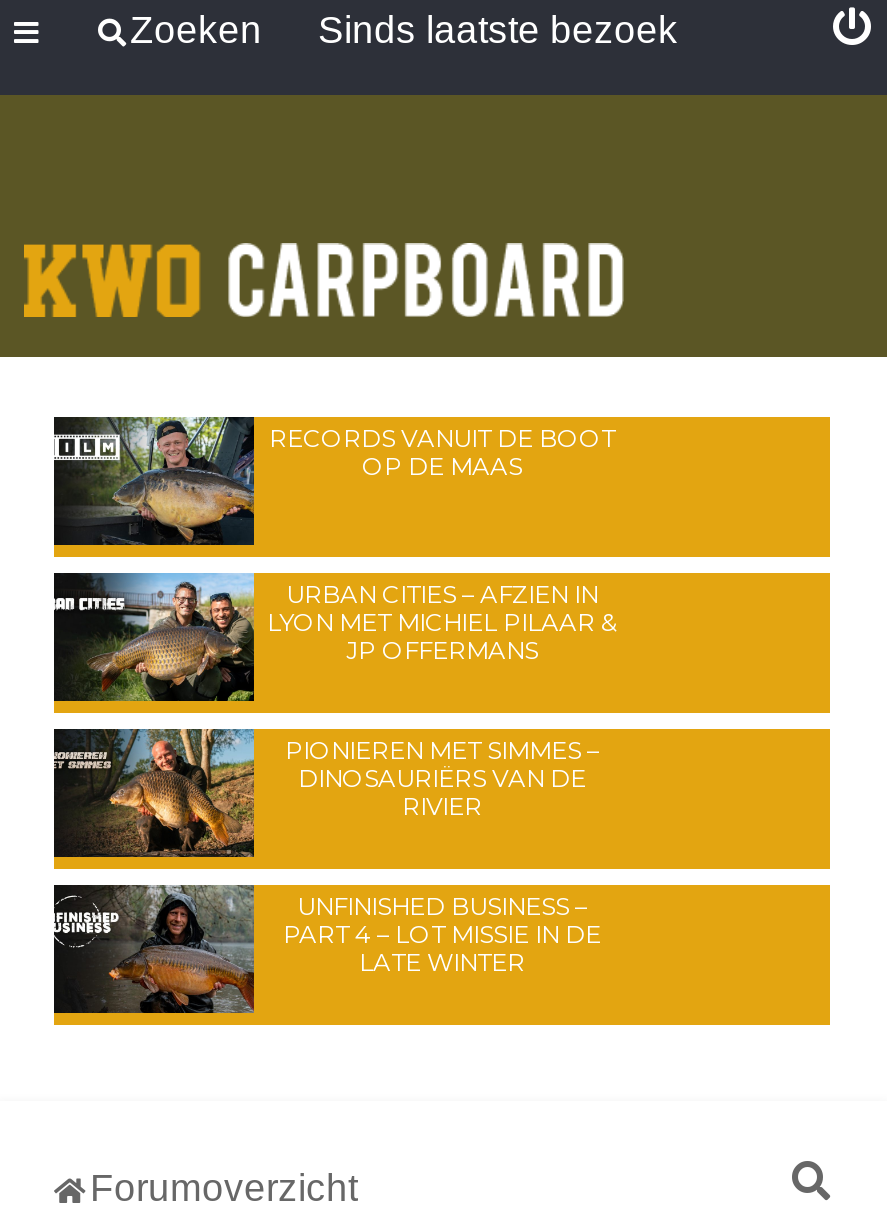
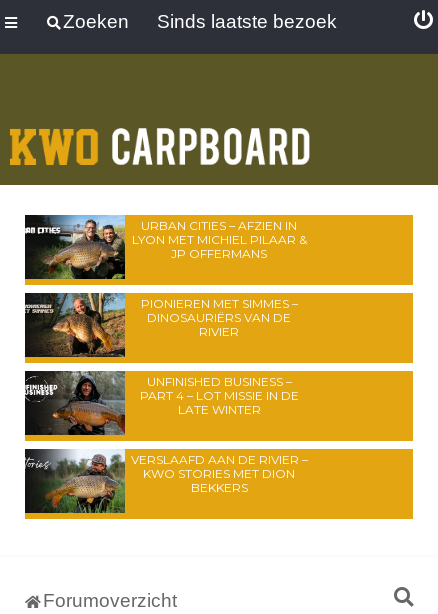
[54,415,615,545] [image] | RECORDS VANUIT DE BOOT | OP DE MAAS -> none
moved [56,569,617,977] -> [26,213,306,417]: [image] | URBAN CITIES – AFZIEN IN | LYON MET MICHIEL PILAAR & | ... | PART 4 – LOT MISSIE IN DE | LATE WINTER
none -> [25,449,307,514] [image] | VERSLAAFD AAN DE RIVIER – | KWO STORIES MET DION | BEKKERS

